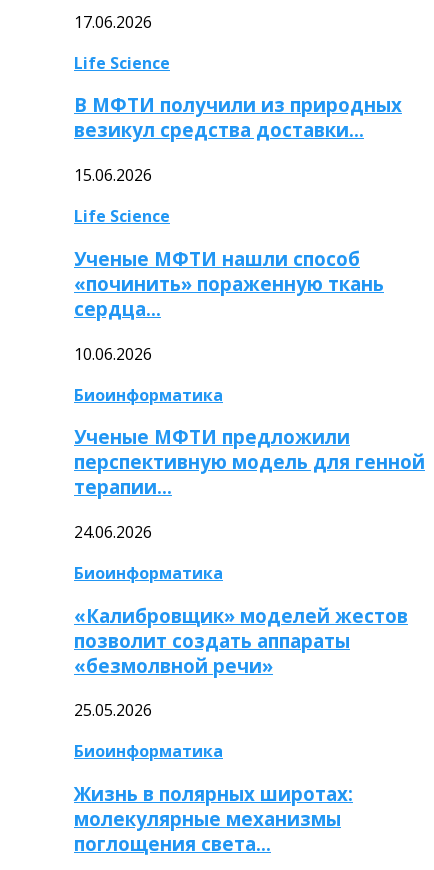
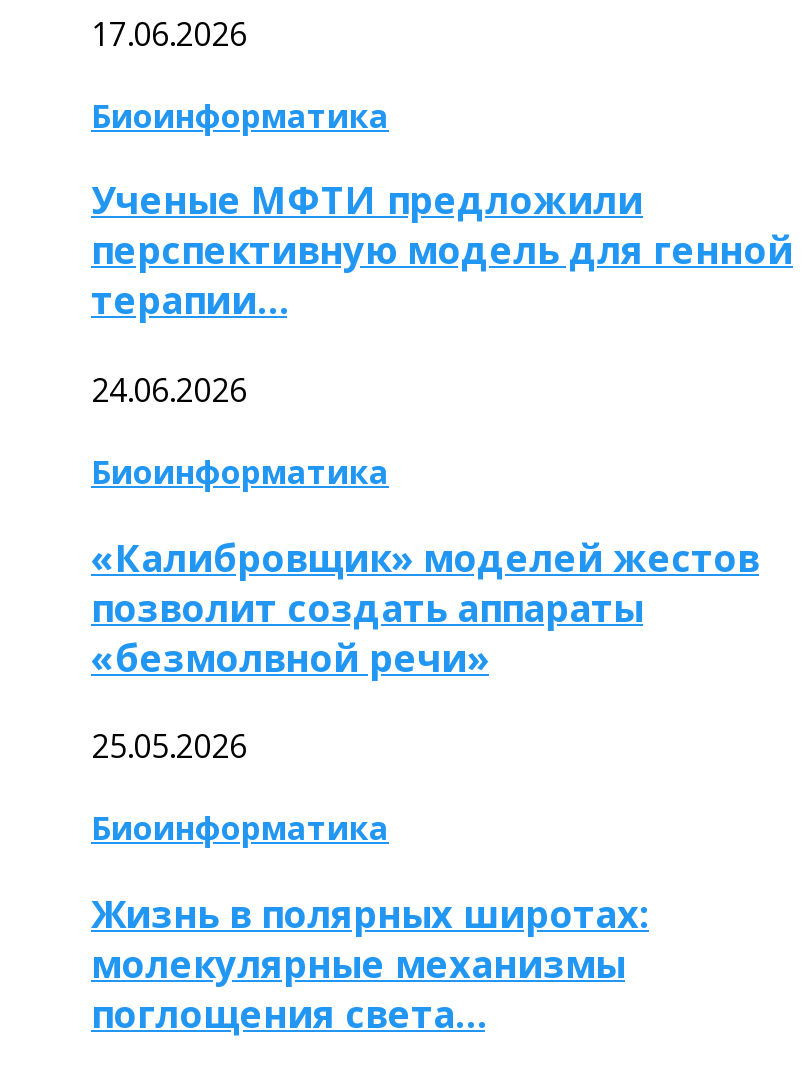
[74,52,402,364] Life Science | В МФТИ получили из природных | везикул средства доставки… | 15.06.2026 | Life Science | Ученые МФТИ нашли способ | «починить» пораженную ткань | сердца… | 10.06.2026 -> none

